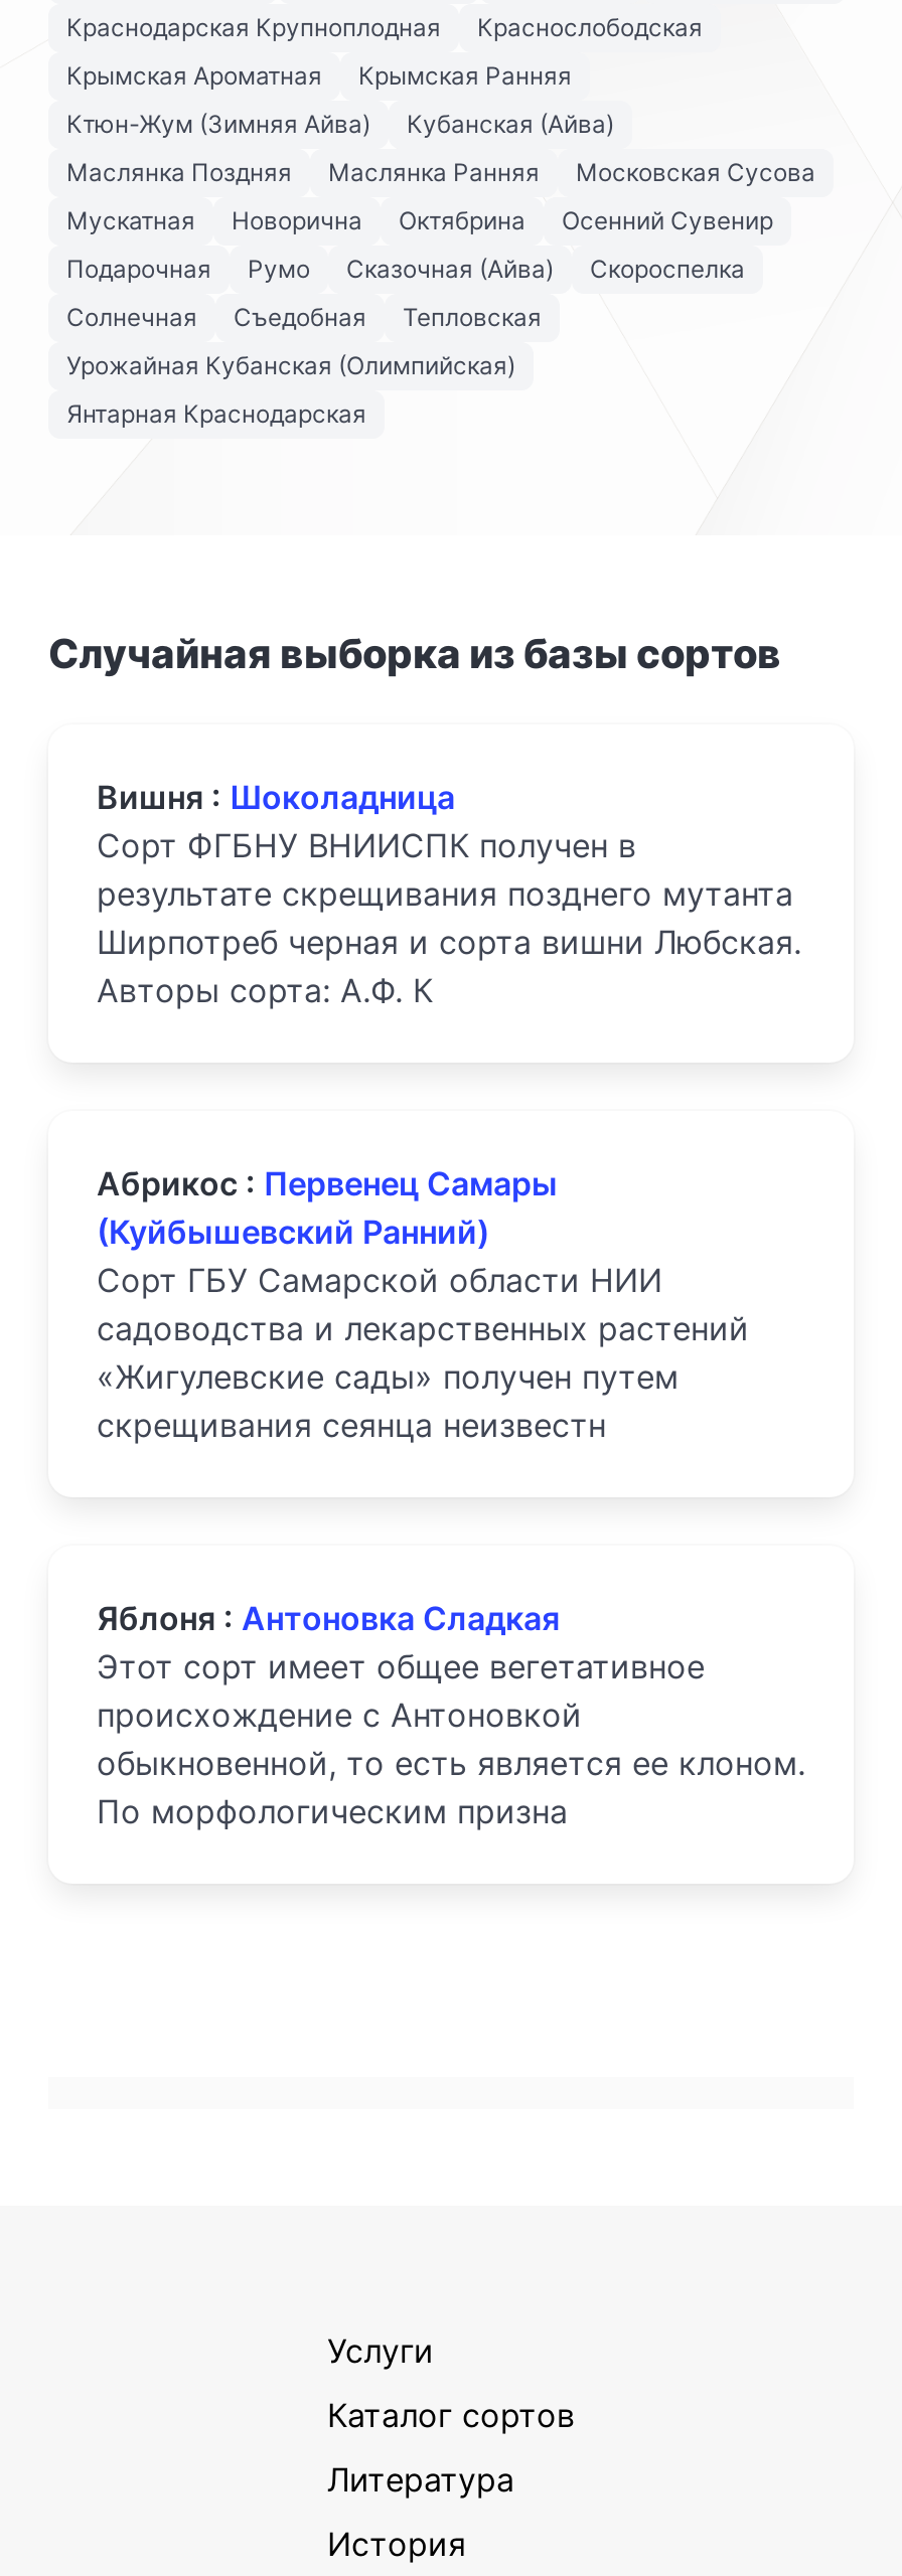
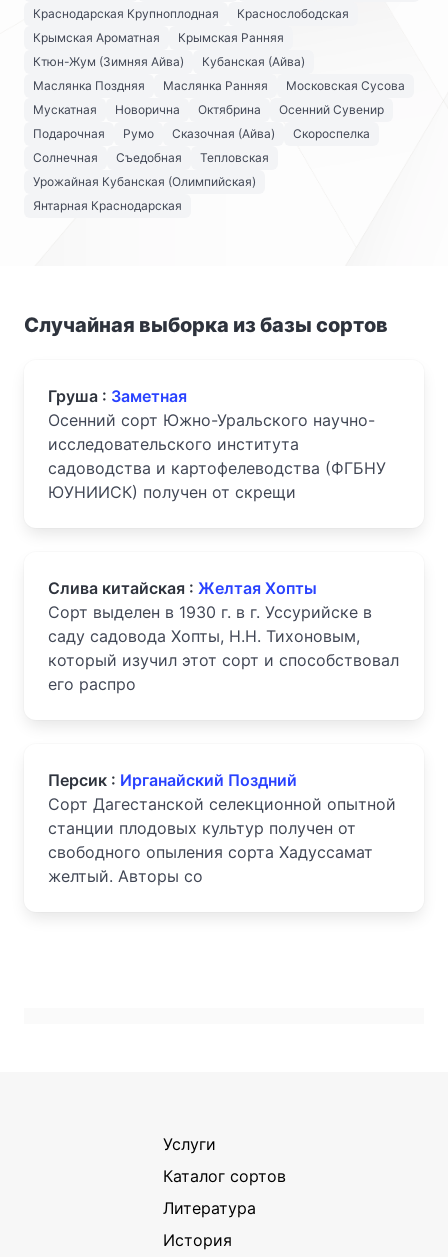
[97,777,801,1010] Вишня : Шоколадница | Сорт ФГБНУ ВНИИСПК получен в | результате скрещивания позднего мутанта | Ширпотреб черная и сорта вишни Любская. | Авторы сорта: А.Ф. К -> [48,386,386,502] Груша : Заметная | Осенний сорт Южно-Уральского научно- | исследовательского института | садоводства и картофелеводства (ФГБНУ | ЮУНИИСК) получен от скрещи
[97,1163,749,1445] Абрикос : Первенец Самары | (Куйбышевский Ранний) | Сорт ГБУ Самарской области НИИ | садоводства и лекарственных растений | «Жигулевские сады» получен путем | скрещивания сеянца неизвестн -> [48,578,399,694] Слива китайская : Желтая Хопты | Сорт выделен в 1930 г. в г. Уссурийске в | саду садовода Хопты, Н.Н. Тихоновым, | который изучил этот сорт и способствовал | его распро
[97,1598,805,1831] Яблоня : Антоновка Сладкая | Этот сорт имеет общее вегетативное | происхождение с Антоновкой | обыкновенной, то есть является ее клоном. | По морфологическим призна -> [48,770,396,886] Персик : Ирганайский Поздний | Сорт Дагестанской селекционной опытной | станции плодовых культур получен от | свободного опыления сорта Хадуссамат | желтый. Авторы со

